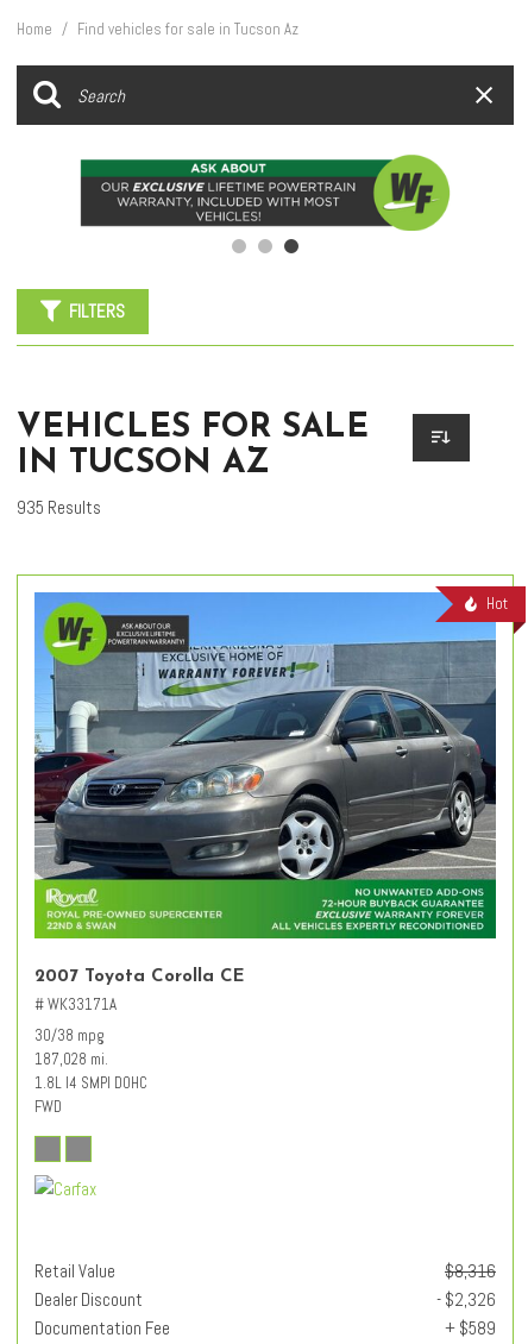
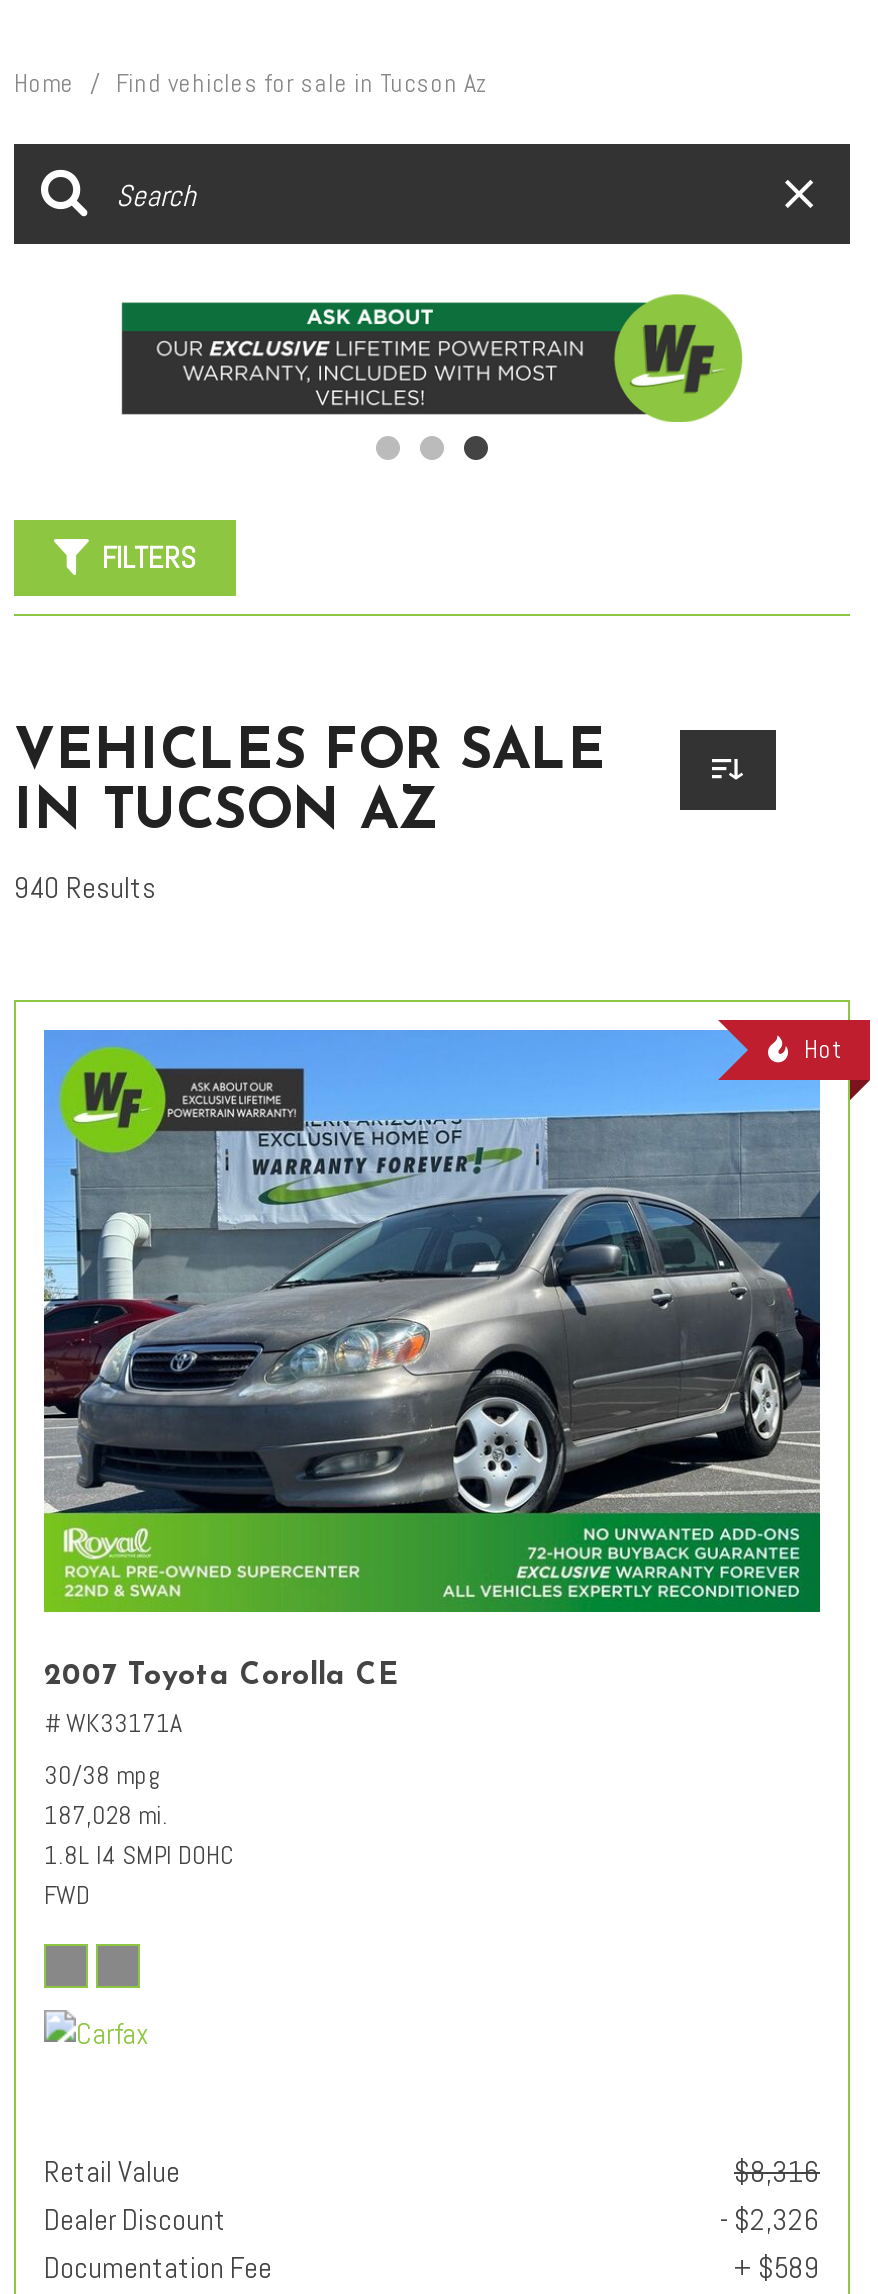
[17,496,101,519] 935 Results -> [14,868,156,906] 940 Results

